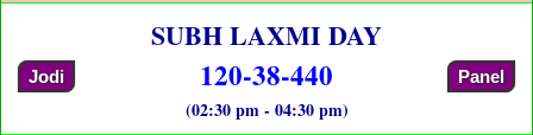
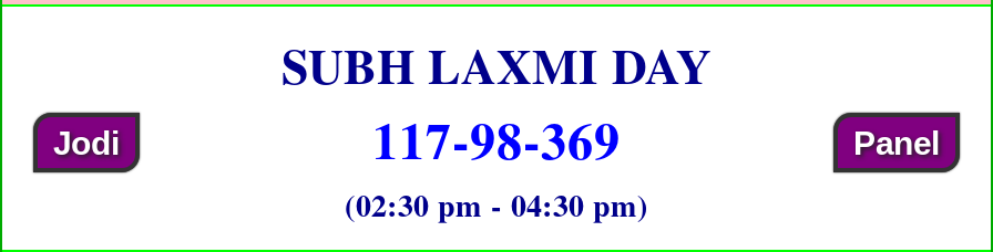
[200,54,333,94] 120-38-440 -> [372,101,621,176] 117-98-369

